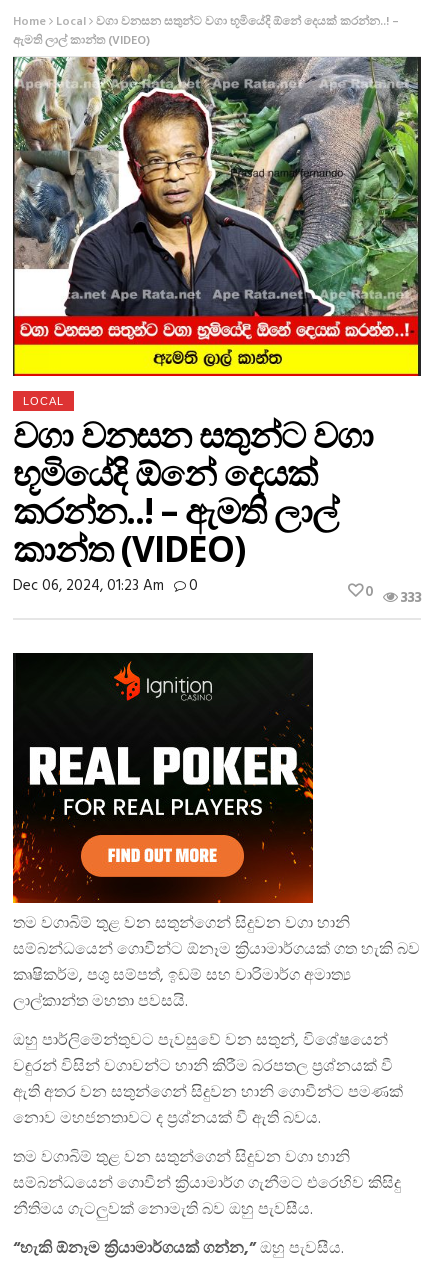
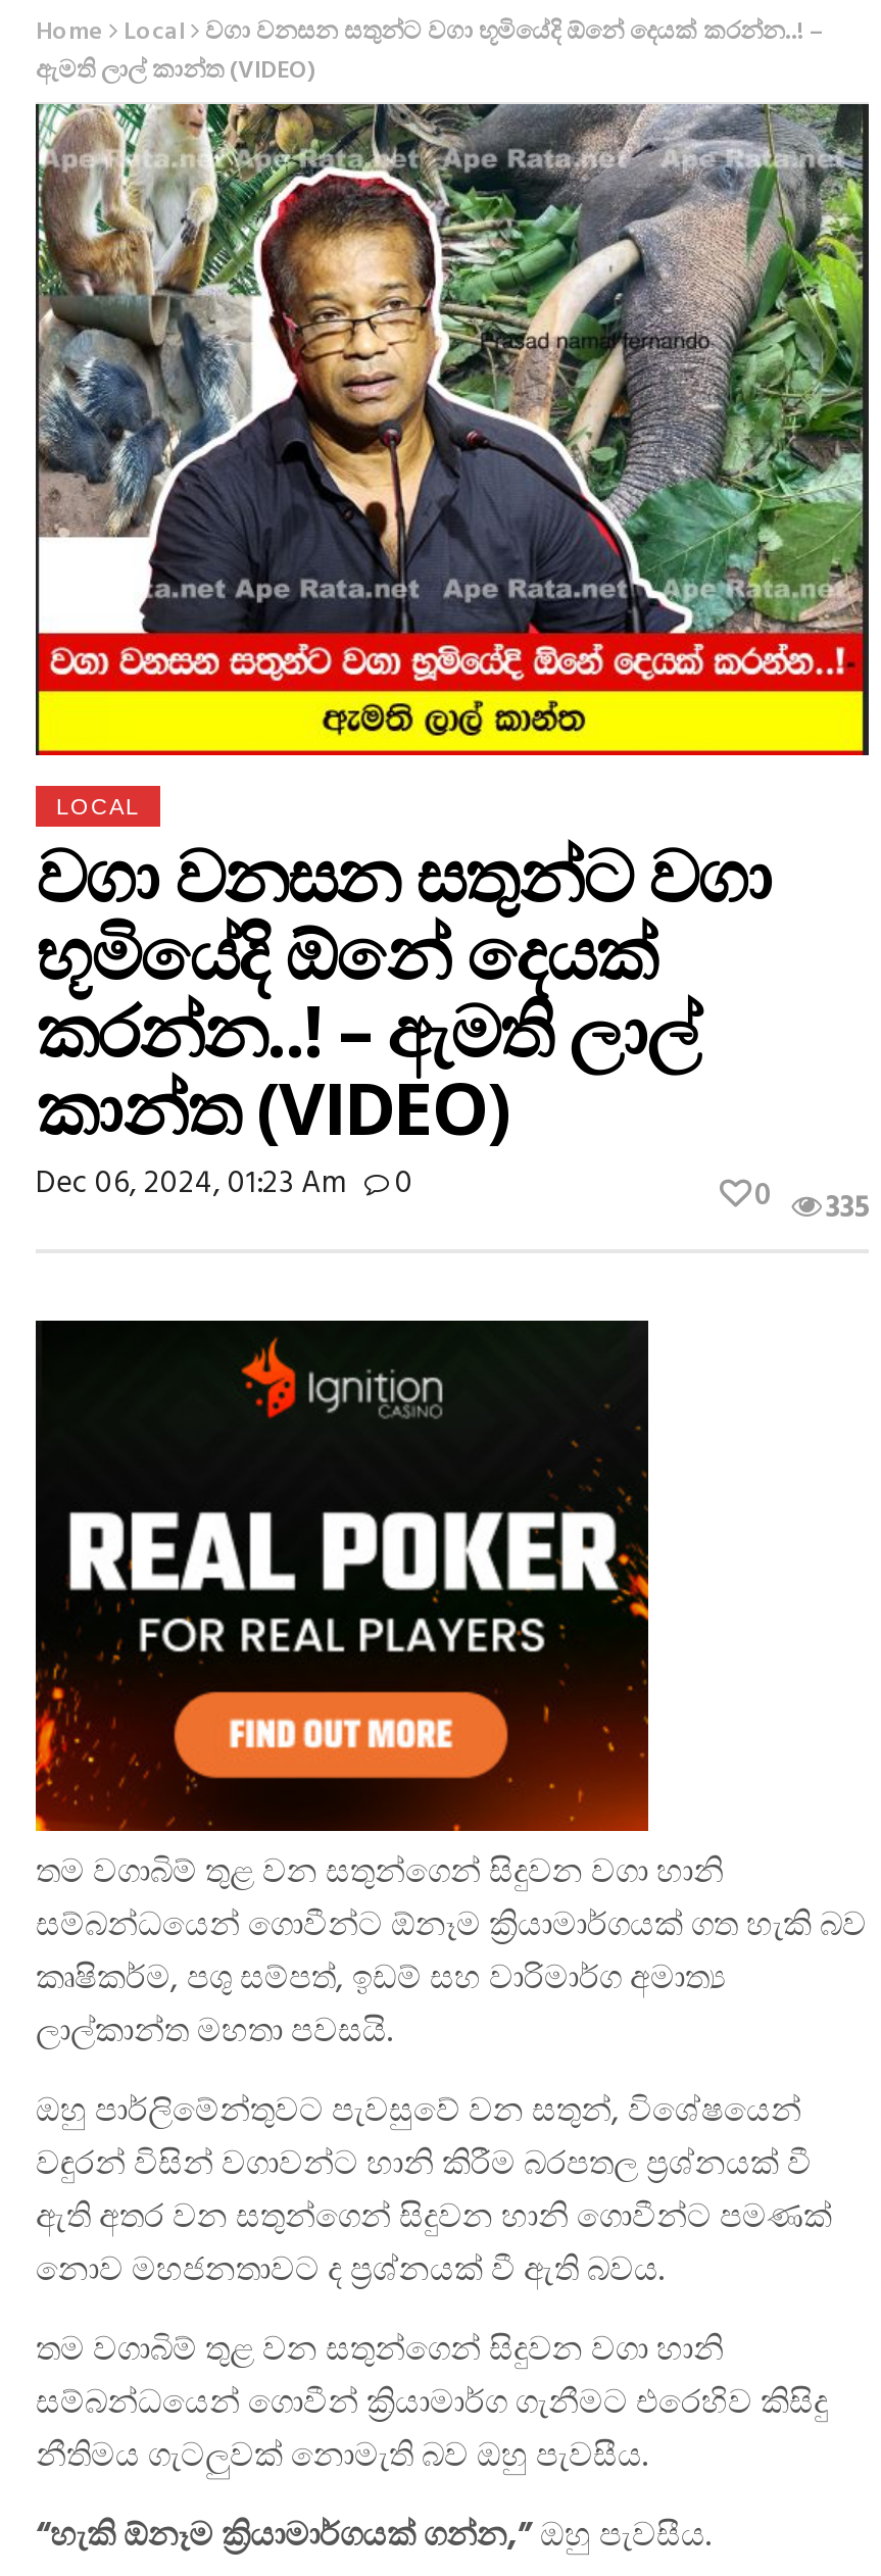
[365,580,421,610] 0 333 -> [754,1172,869,1233] 0 335

